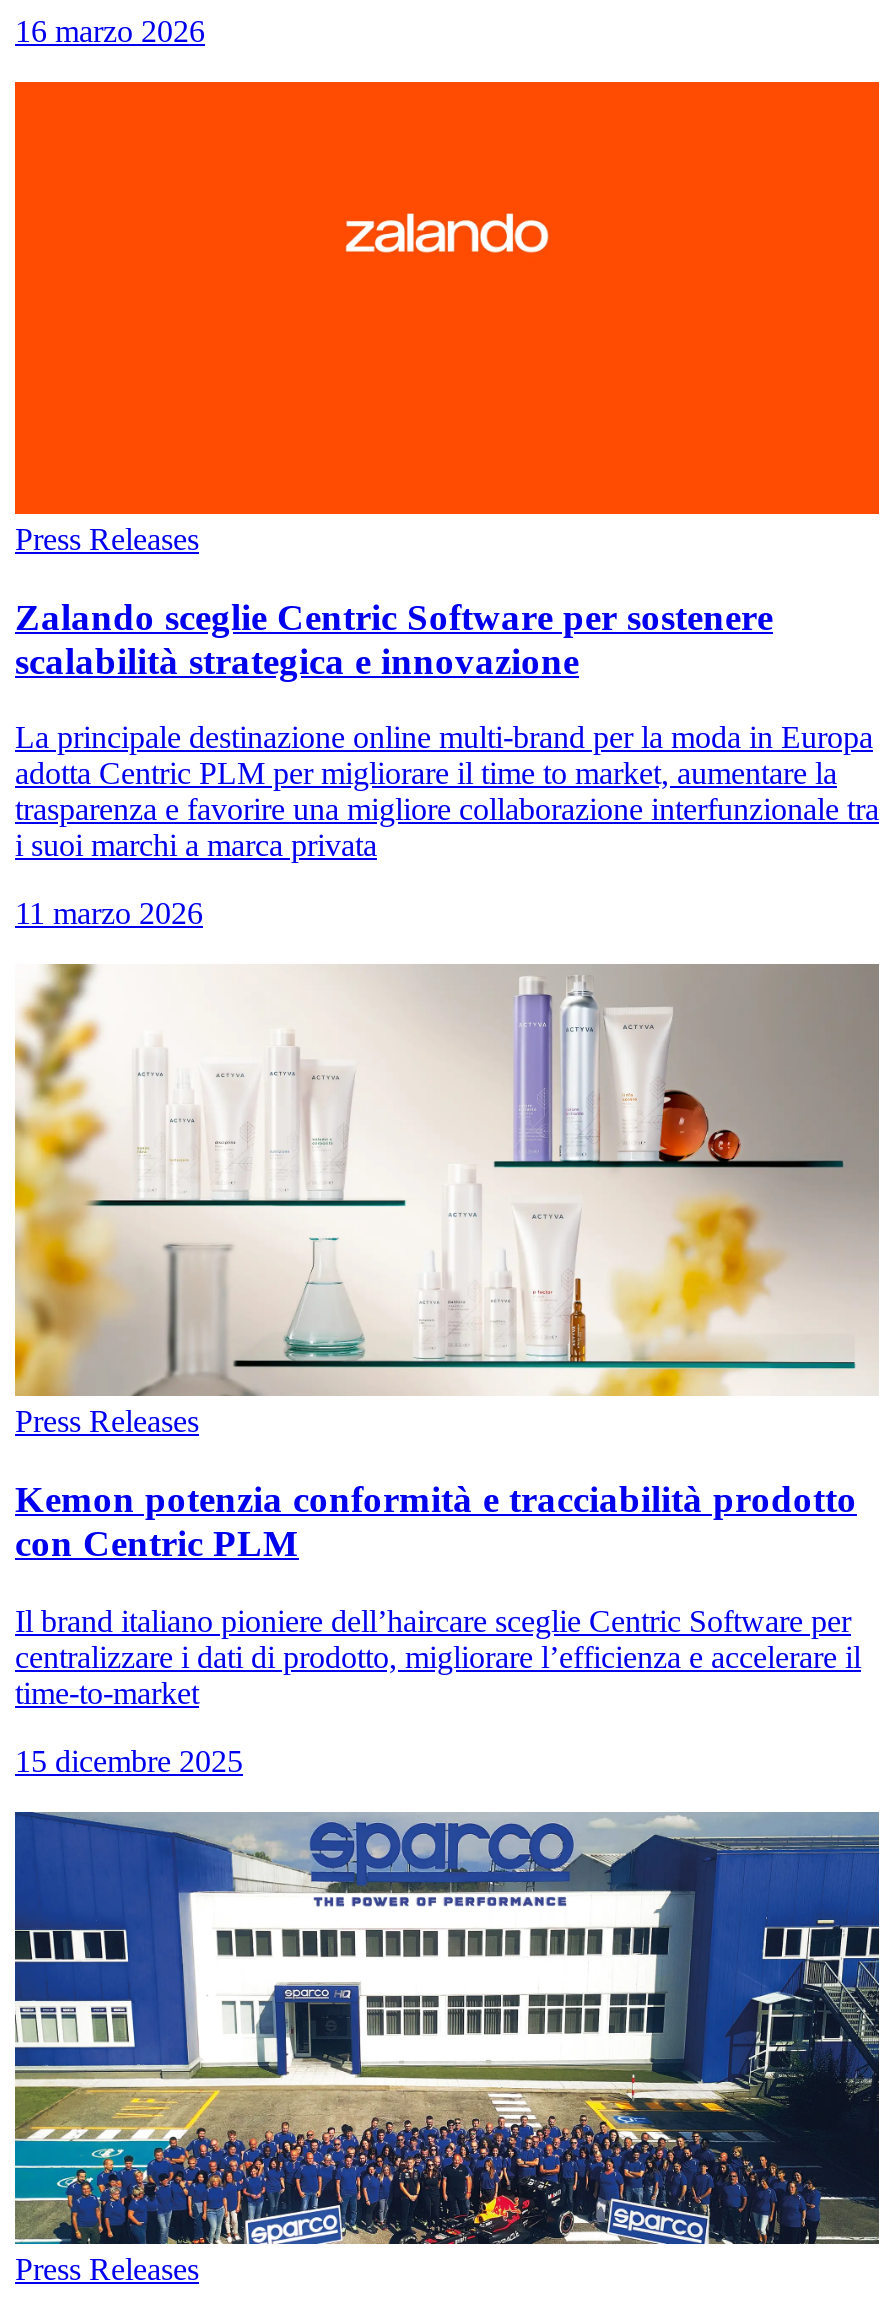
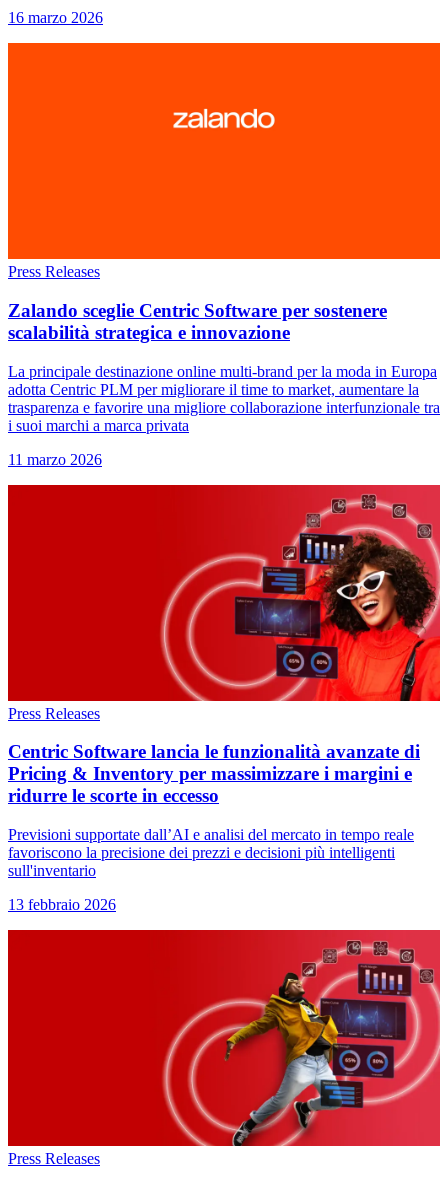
[13,962,879,1398] [image] -> [7,484,441,702] [image]
[15,1479,857,1565] Kemon potenzia conformità e tracciabilità prodotto | con Centric PLM -> [8,741,420,806] Centric Software lancia le funzionalità avanzate di | Pricing & Inventory per massimizzare i margini e | ridurre le scorte in eccesso
[15,1604,861,1710] Il brand italiano pioniere dell’haircare sceglie Centric Software per | centralizzare i dati di prodotto, migliorare l’efficienza e accelerare il | time-to-market -> [8,826,414,879] Previsioni supportate dall’AI e analisi del mercato in tempo reale | favoriscono la precisione dei prezzi e decisioni più intelligenti | sull'inventario
[15,1744,243,1778] 15 dicembre 2025 -> [8,896,116,913] 13 febbraio 2026
[13,1810,881,2246] [image] -> [7,929,441,1147] [image]

